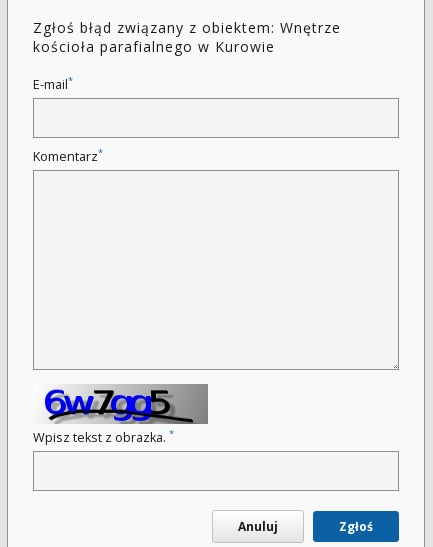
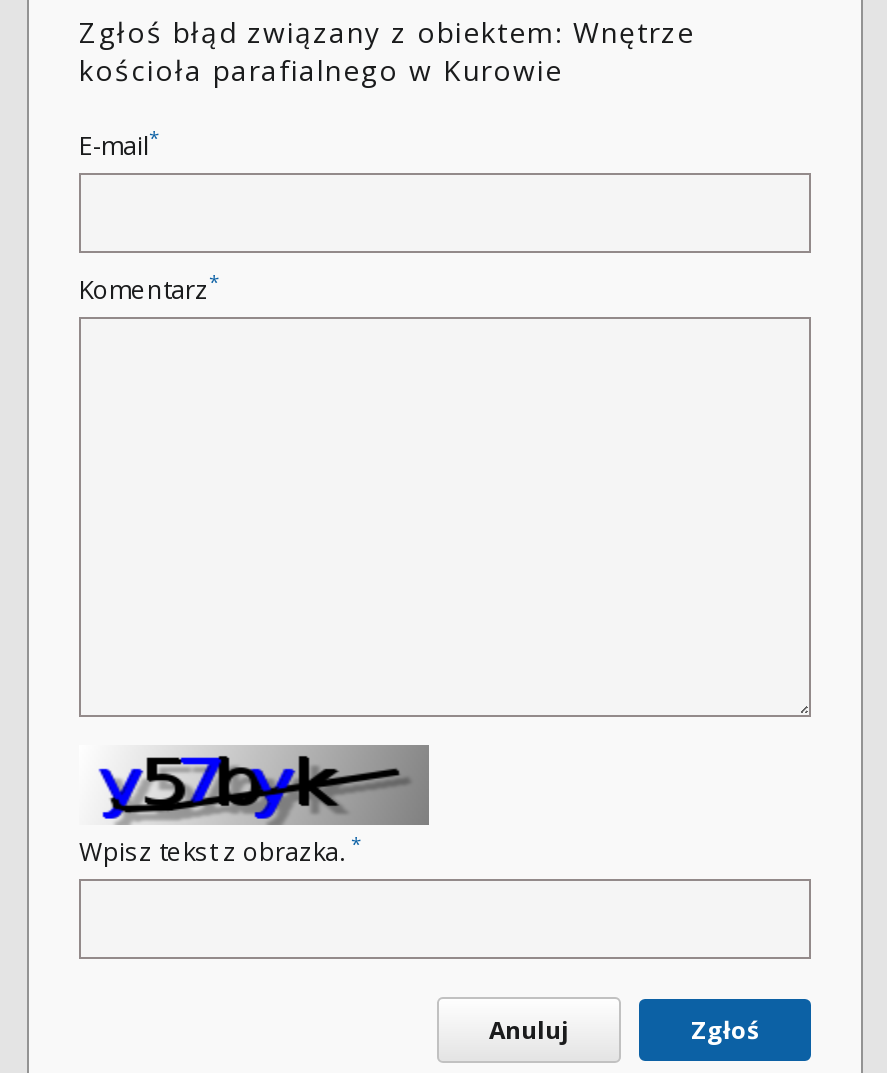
[44,388,194,423] [image] -> [99,755,407,825] [image]

